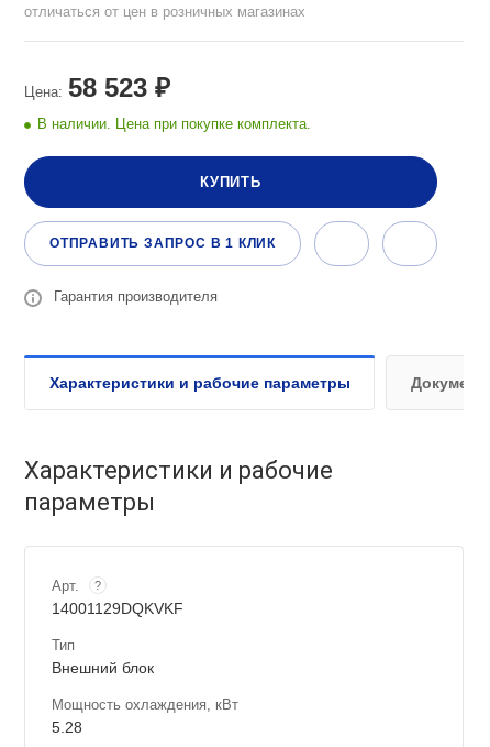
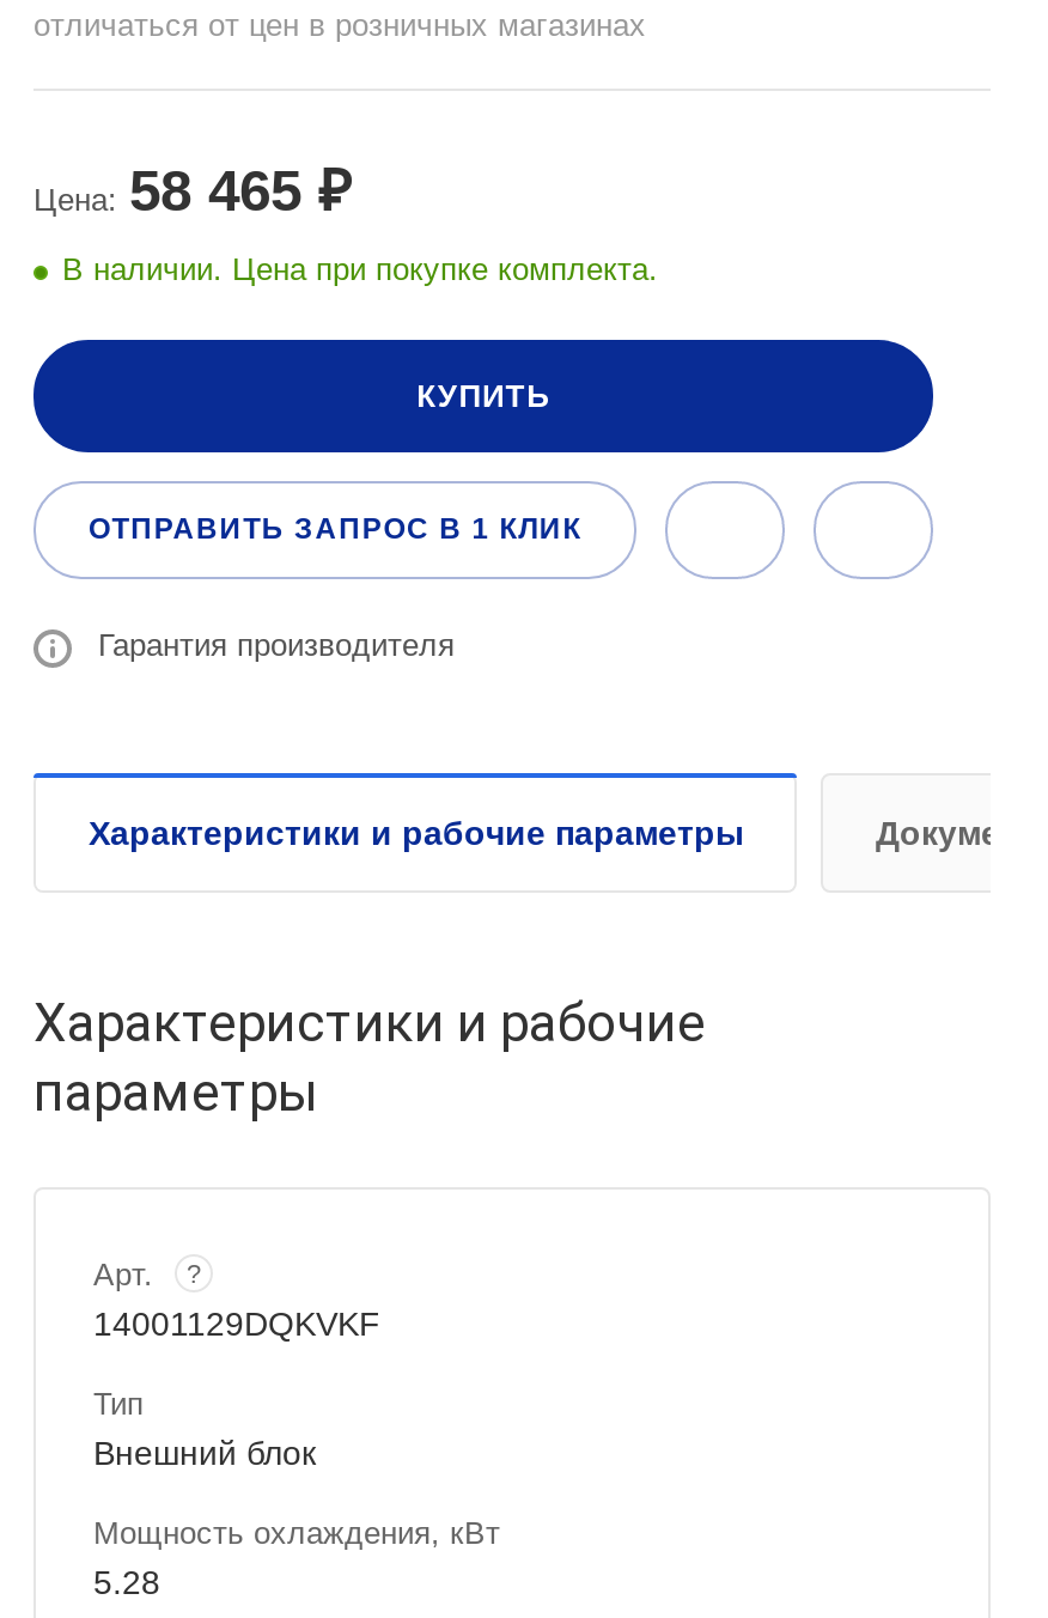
[24,73,170,102] Цена: 58 523 ₽ -> [33,158,352,223] Цена: 58 465 ₽

